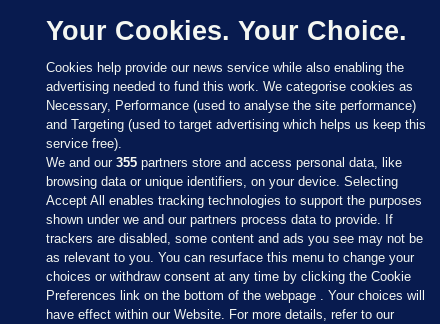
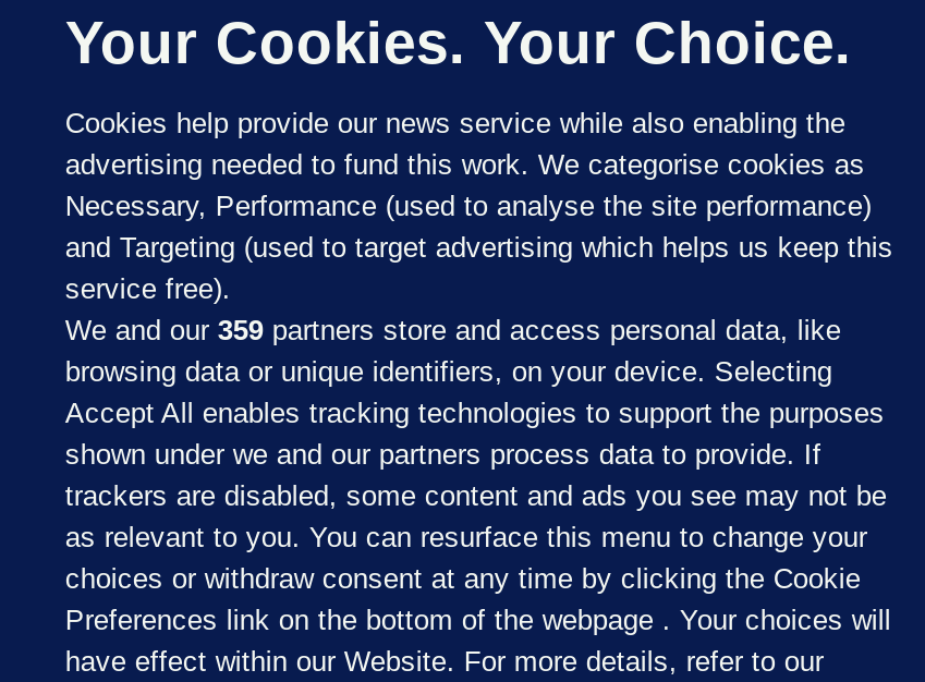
[46,155,402,170] We and our 355 partners store and access personal data, like -> [65,314,841,346] We and our 359 partners store and access personal data, like

